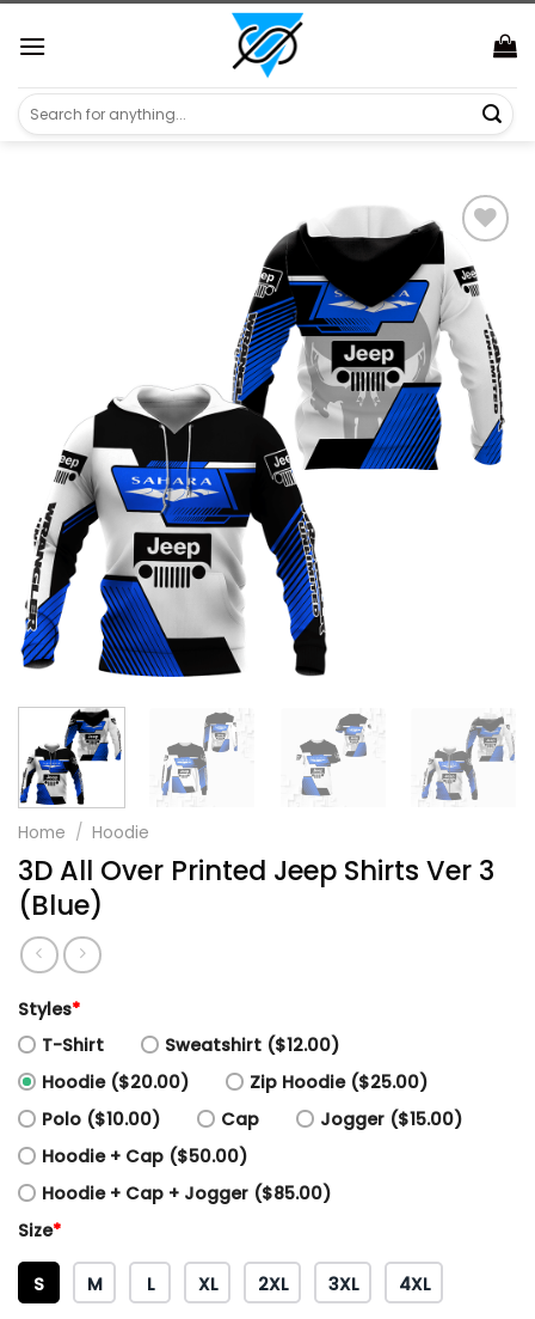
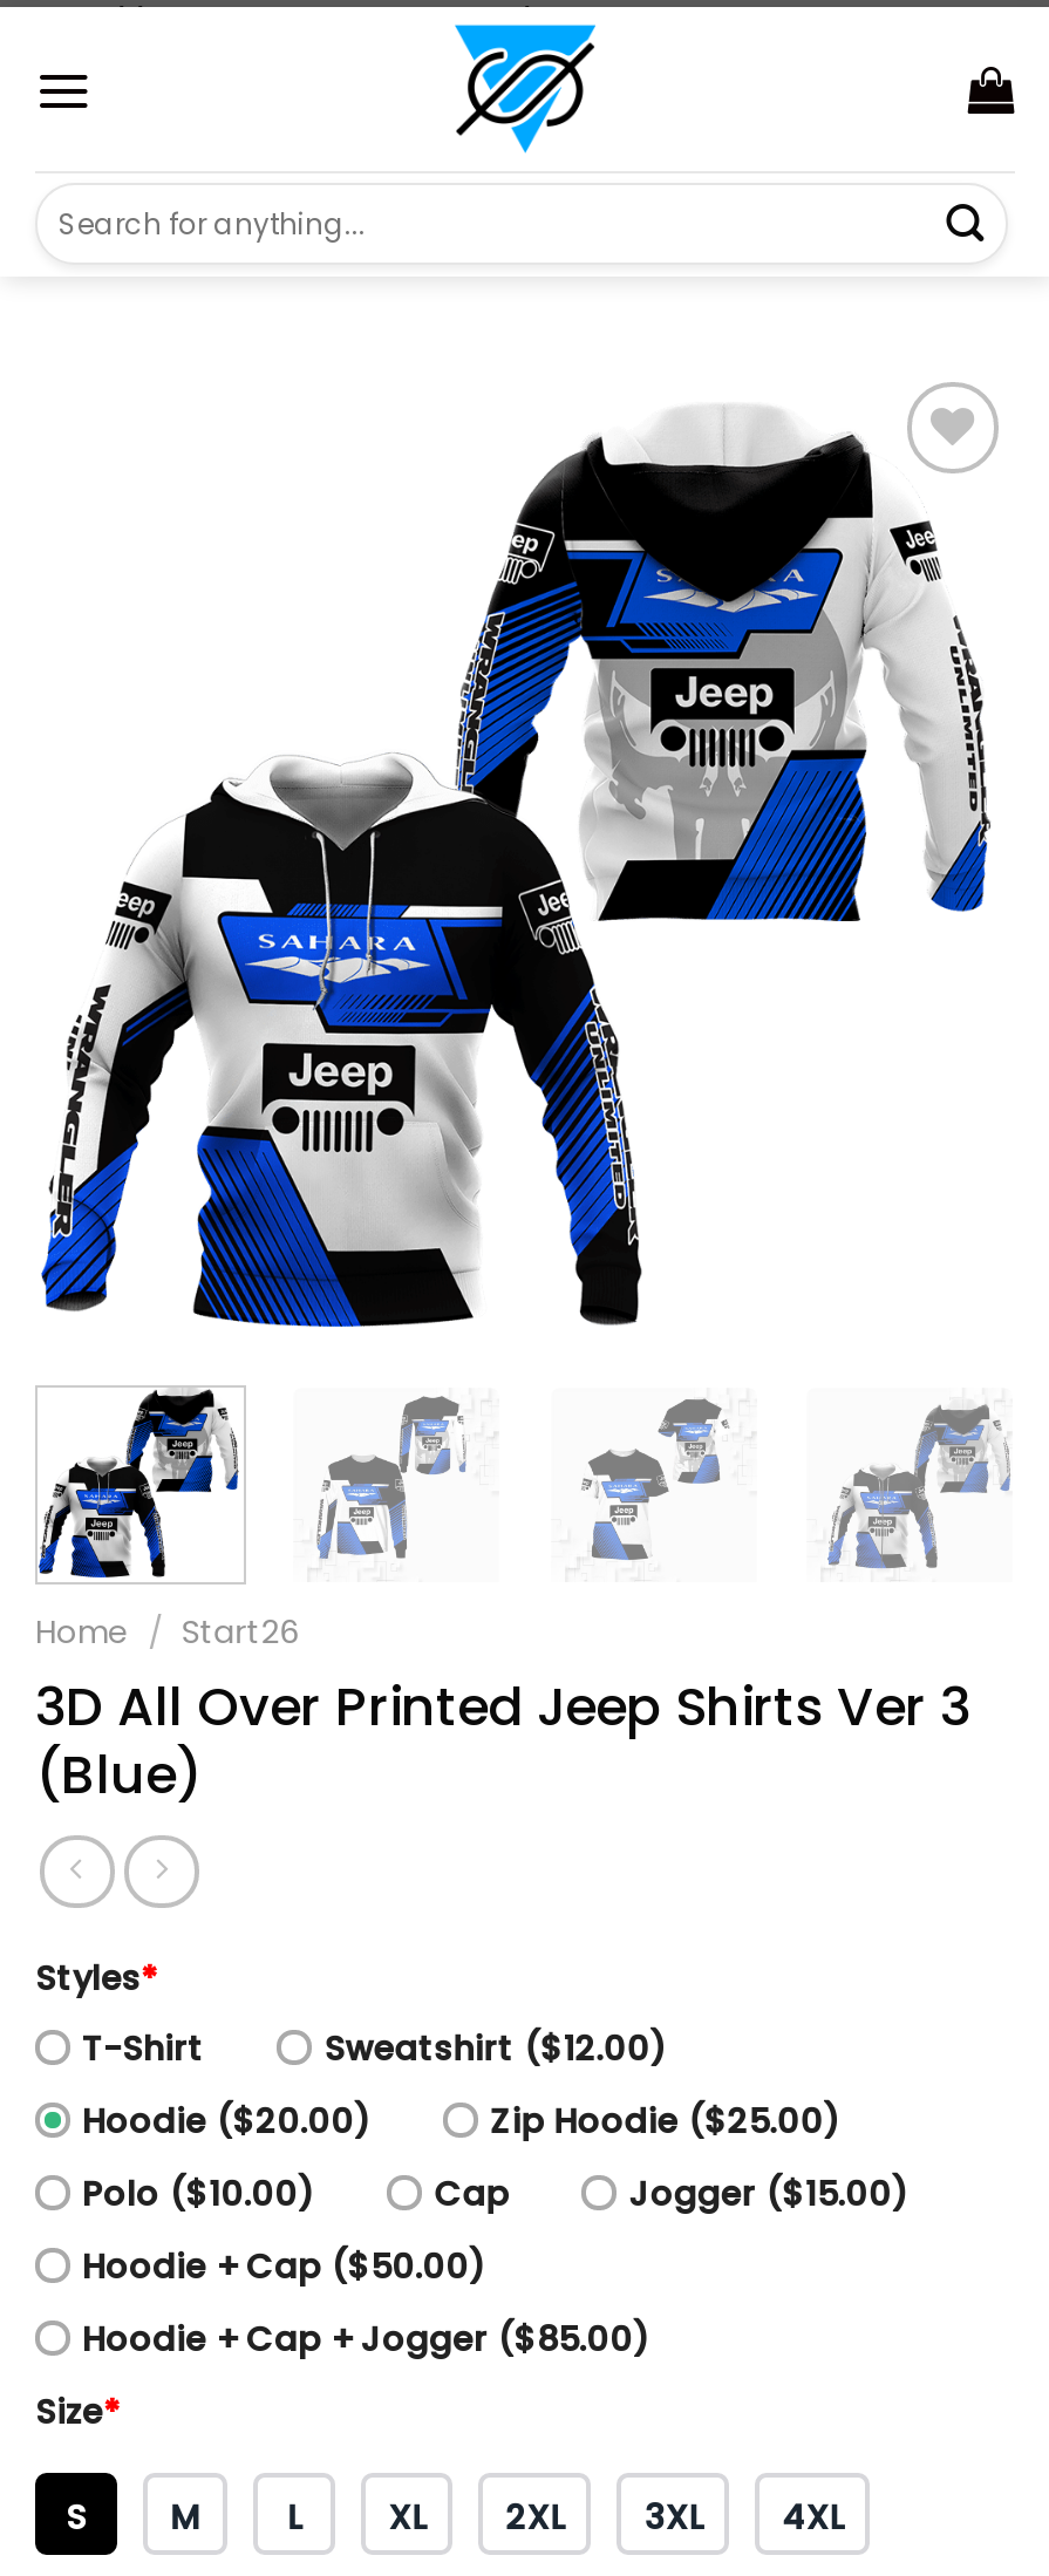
[18,821,150,844] Home / Hoodie -> [35,1610,301,1655] Home / Start26

